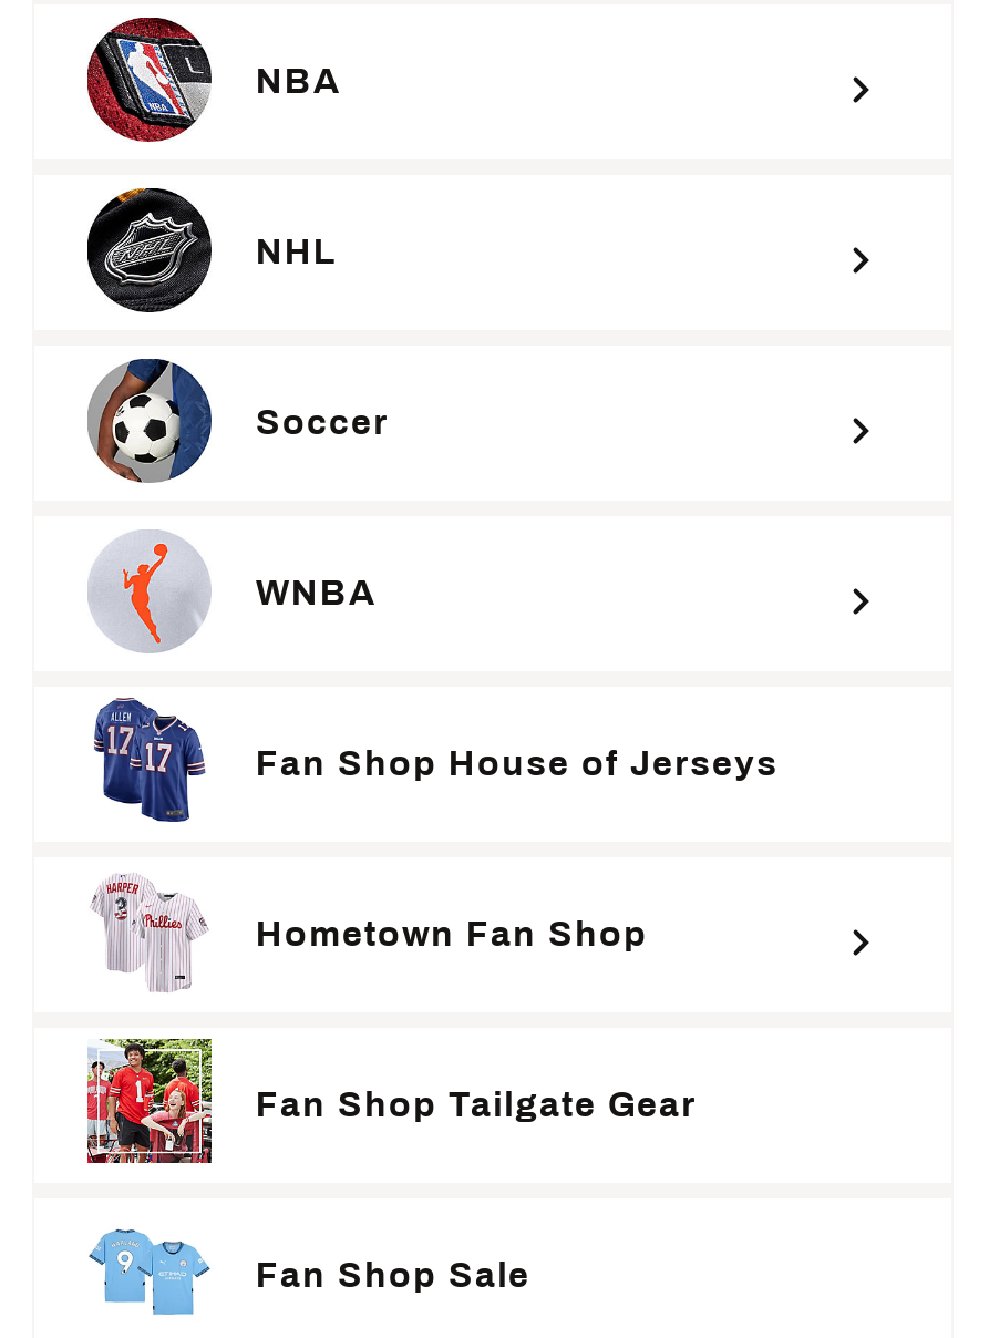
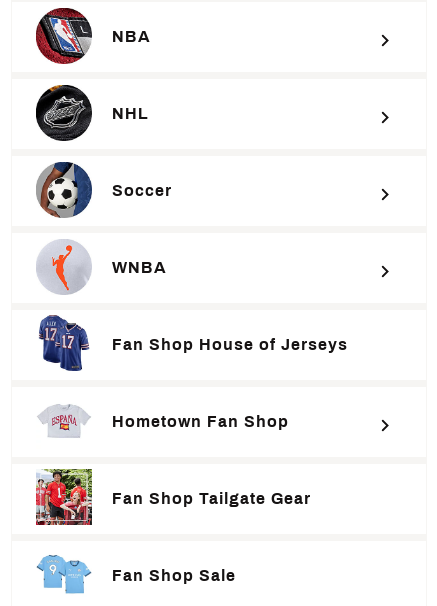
[90,873,205,992] [image] -> [38,395,82,447] [image]

